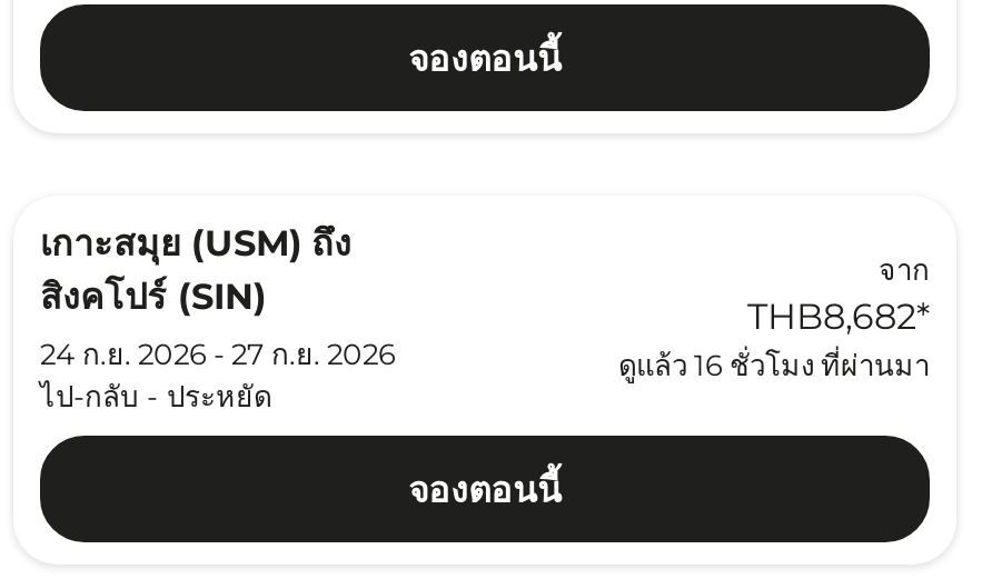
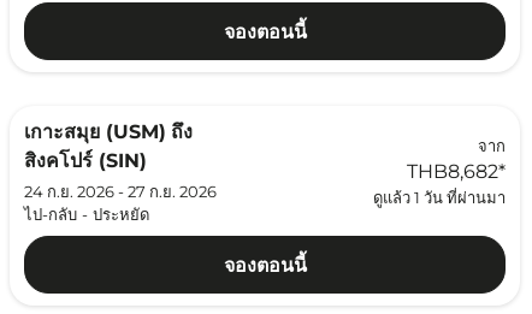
[618,347,930,382] ดูแล้ว 16 ชั่วโมง ที่ผ่านมา -> [373,188,506,207] ดูแล้ว 1 วัน ที่ผ่านมา

